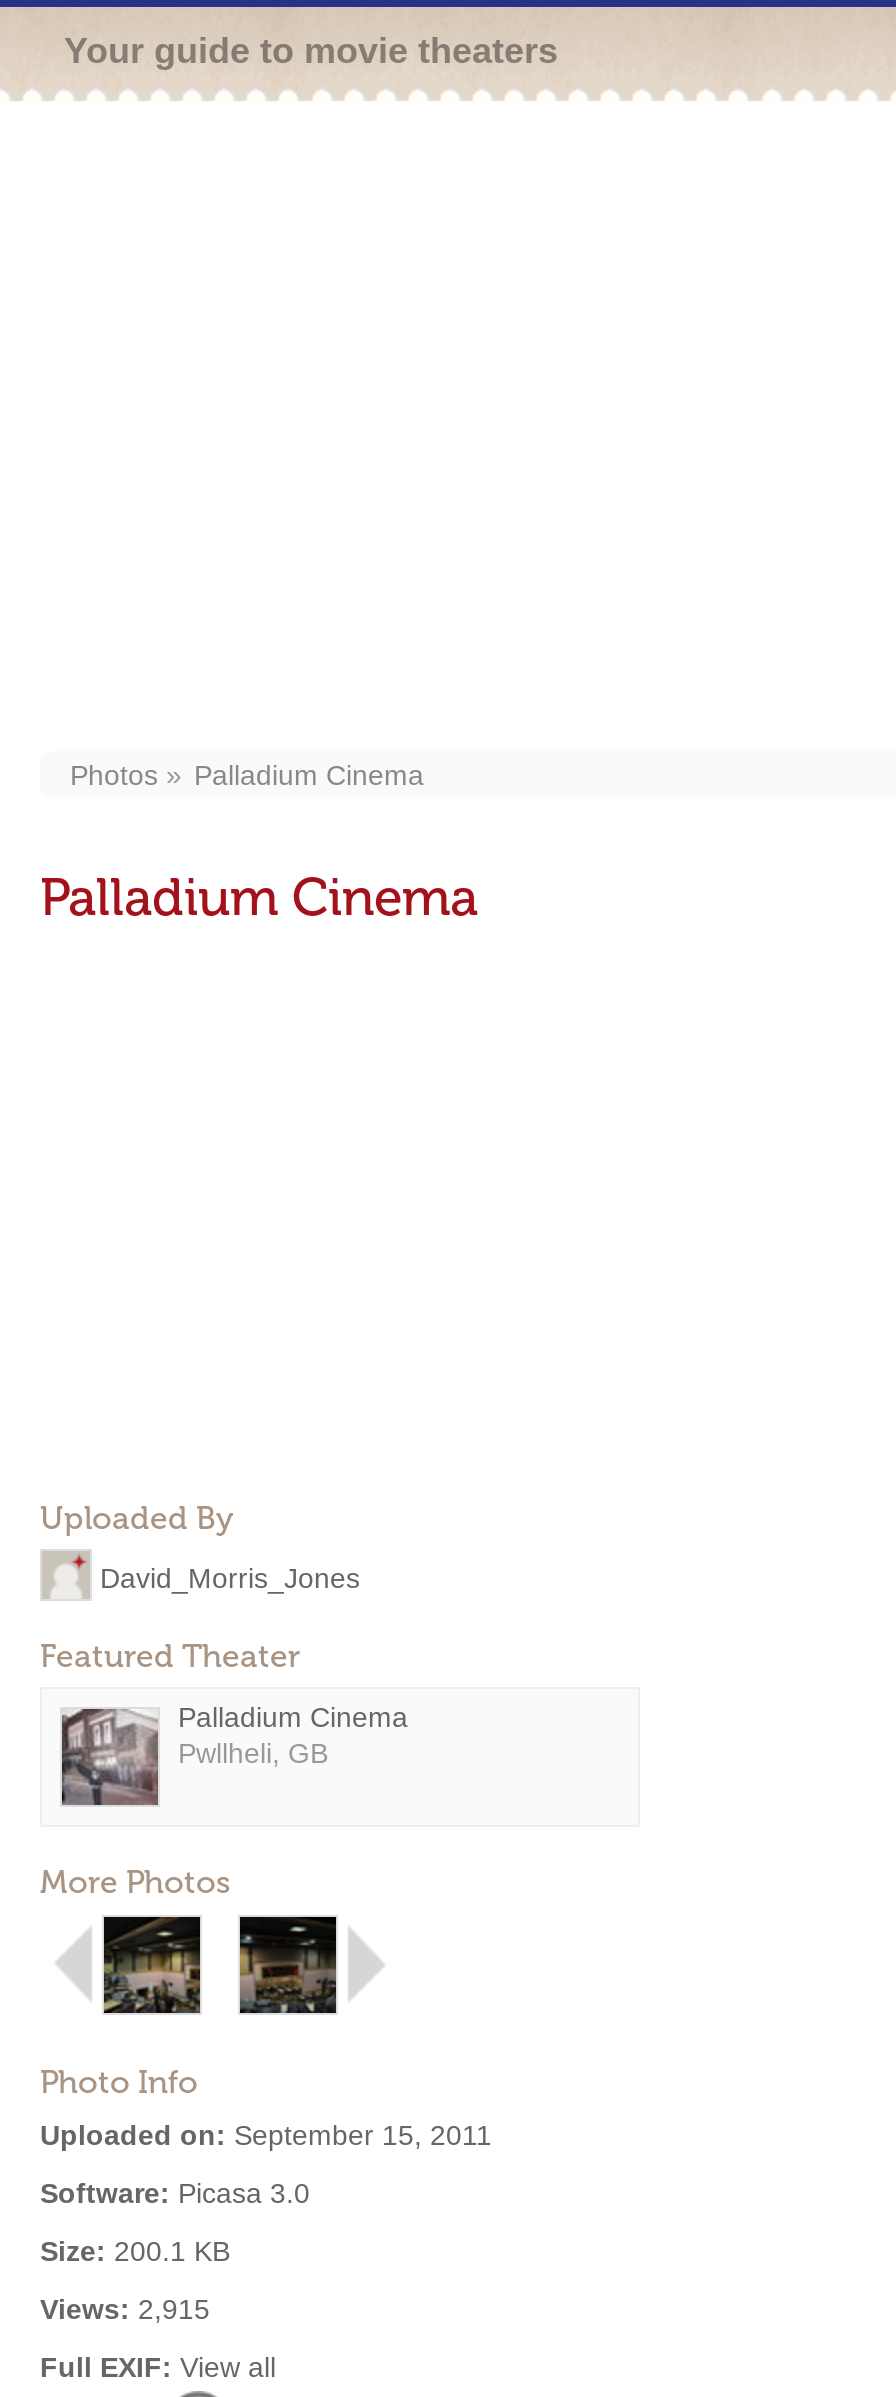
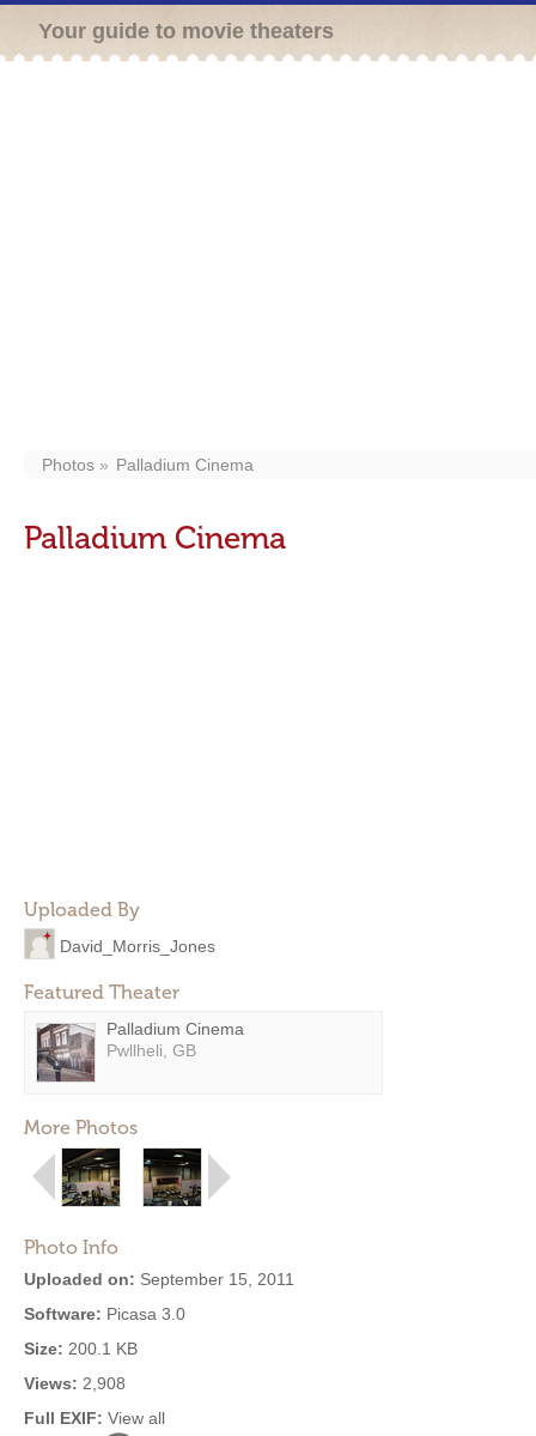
[40,2293,210,2325] Views: 2,915 -> [24,1374,126,1393] Views: 2,908

